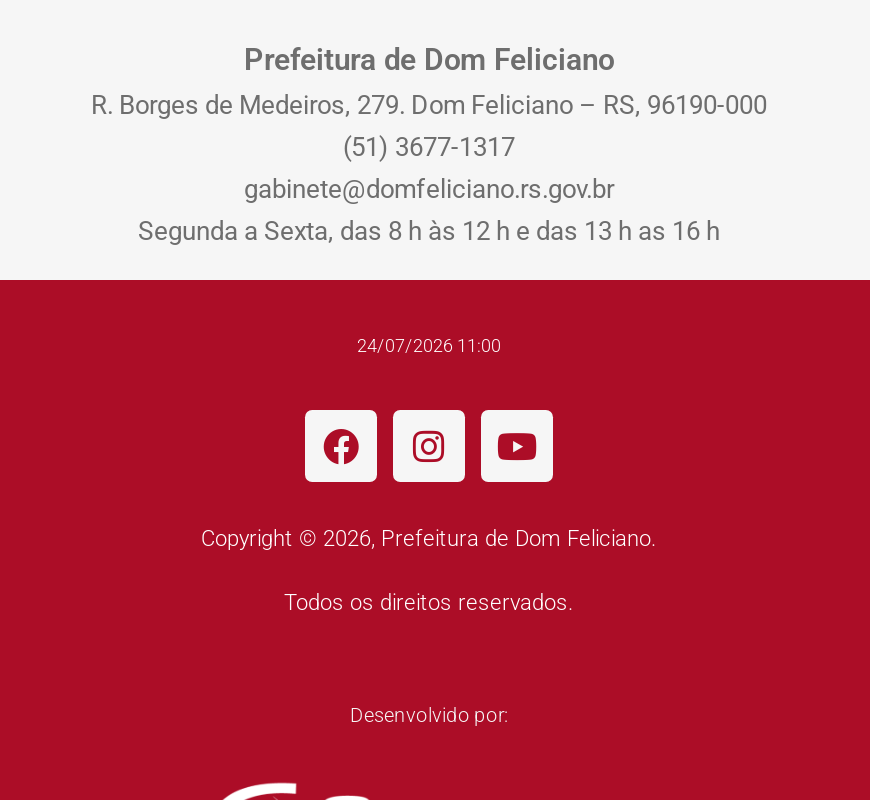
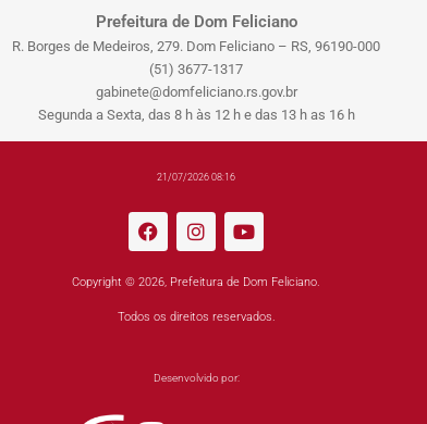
[357,335,501,355] 24/07/2026 11:00 -> [157,172,235,182] 21/07/2026 08:16

